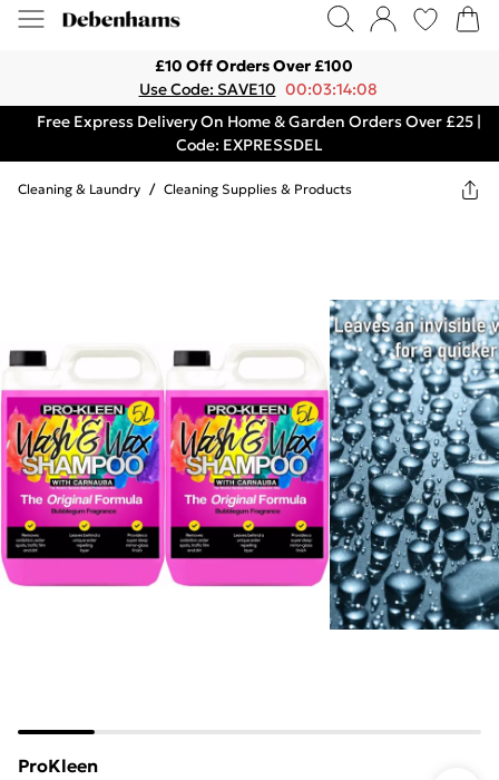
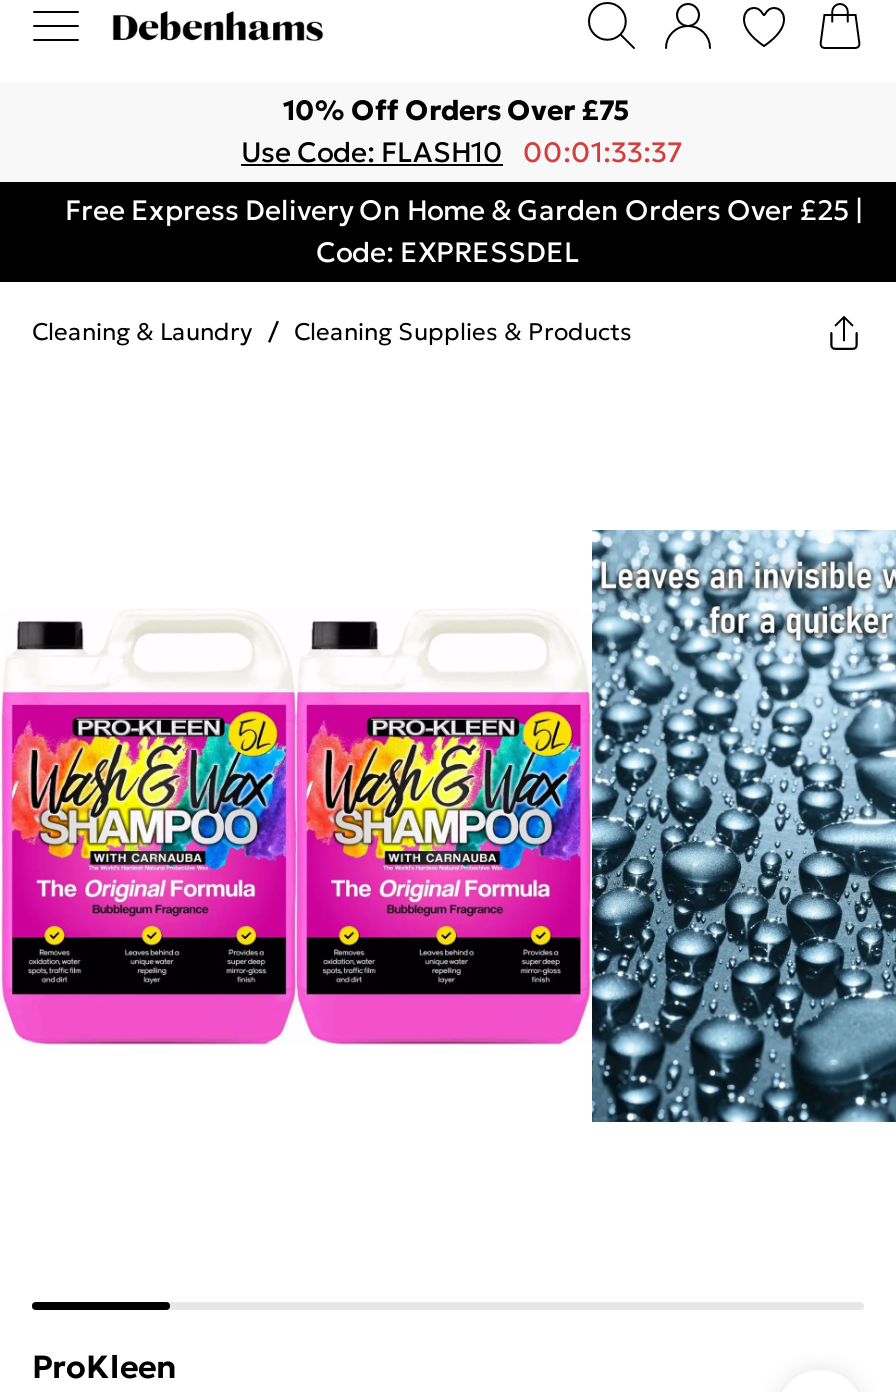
[155,56,353,76] £10 Off Orders Over £100 -> [283,92,629,128] 10% Off Orders Over £75
[139,79,378,99] Use Code: SAVE10 00:03:14:08 -> [241,134,683,170] Use Code: FLASH10 00:01:33:37

